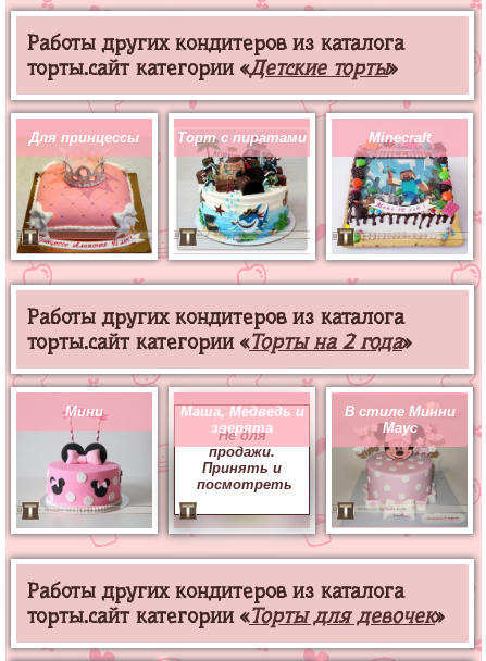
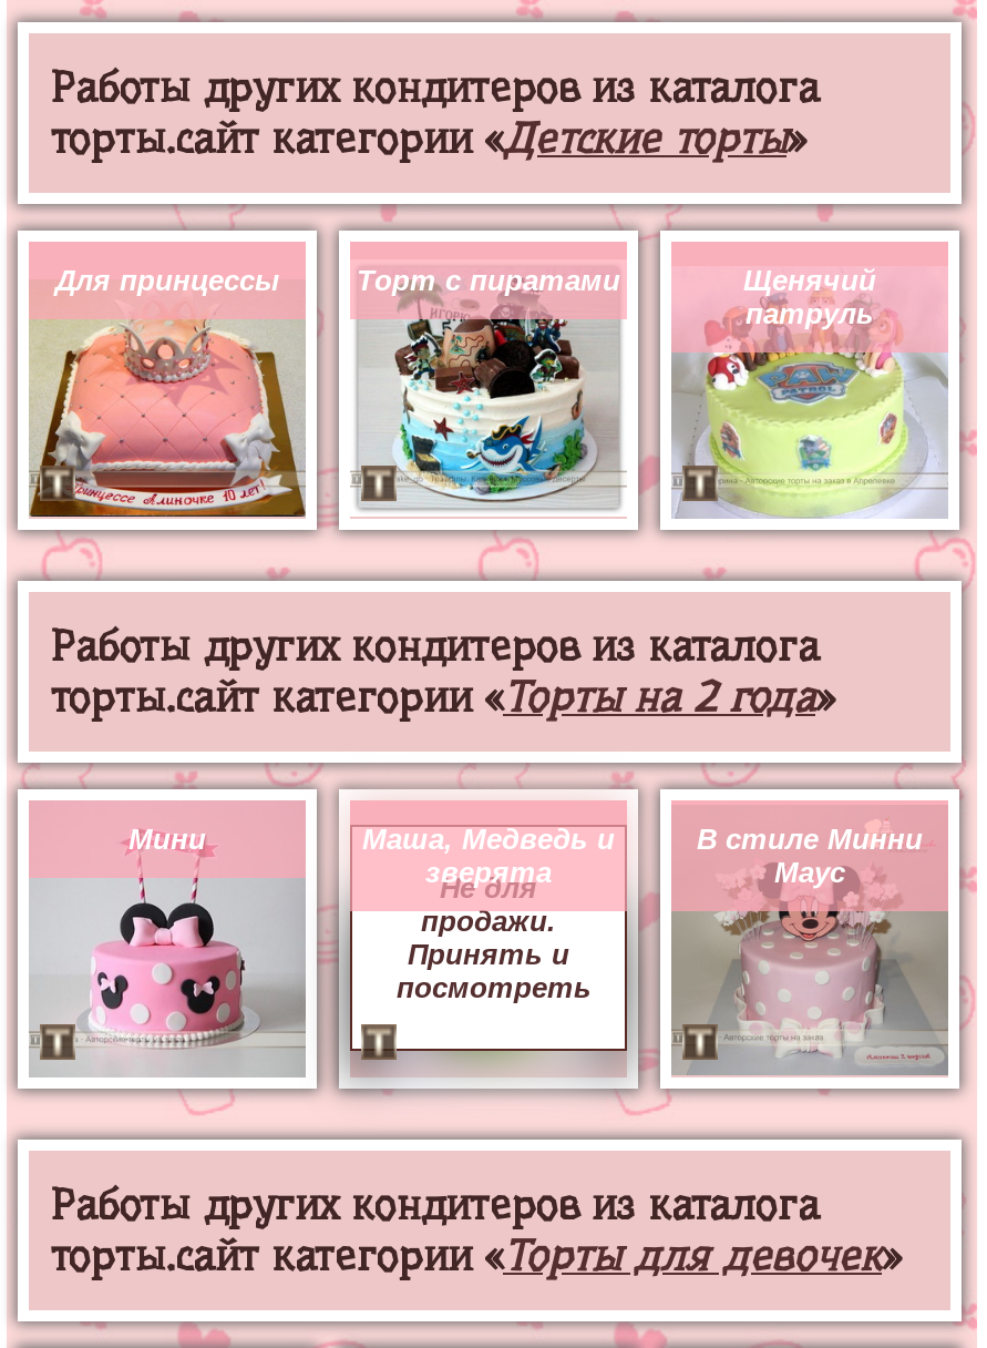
[369,129,431,145] Minecraft -> [743,263,876,329] Щенячий | патруль
[333,155,466,253] [image] -> [671,319,946,519] [image]

